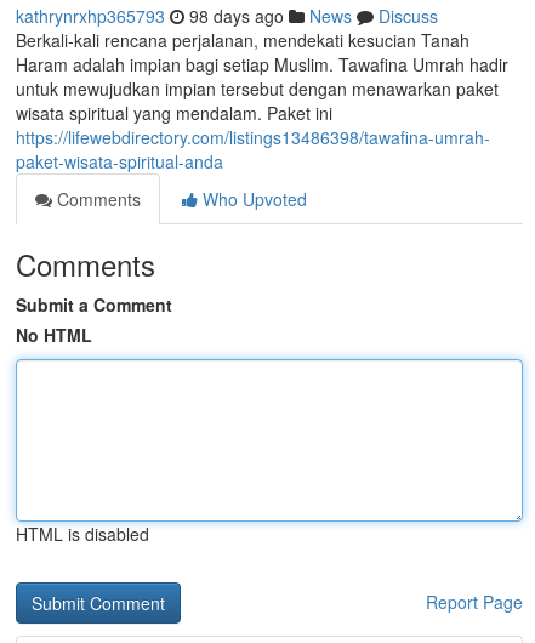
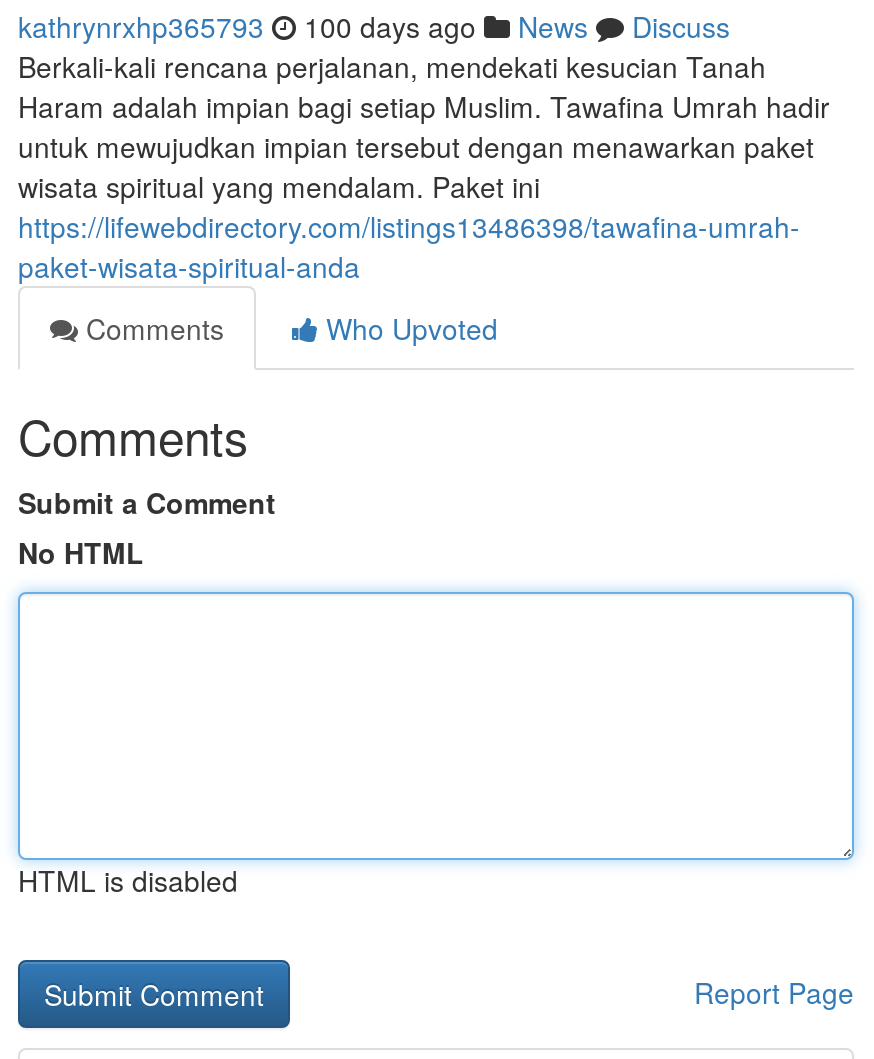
[16,4,438,28] kathrynrxhp365793 98 days ago News Discuss -> [18,6,730,46] kathrynrxhp365793 100 days ago News Discuss

